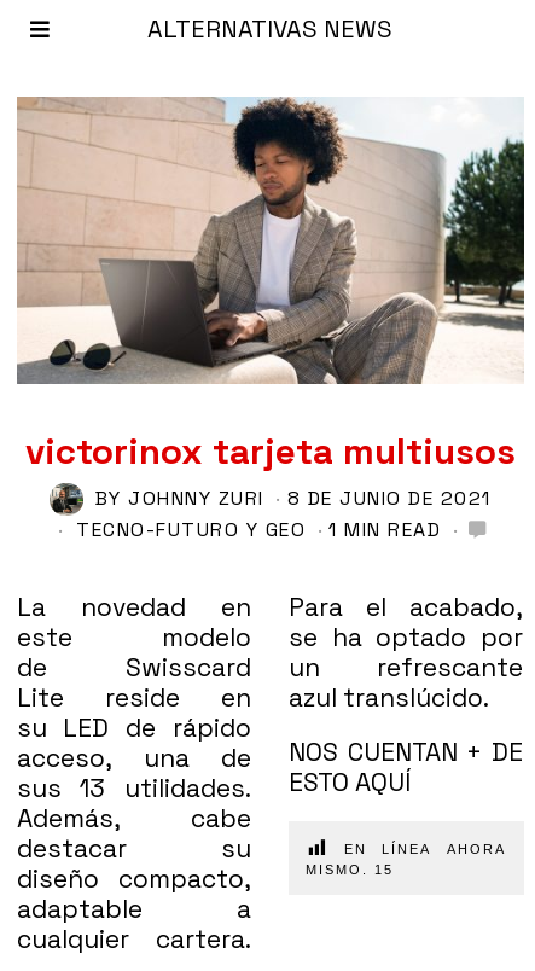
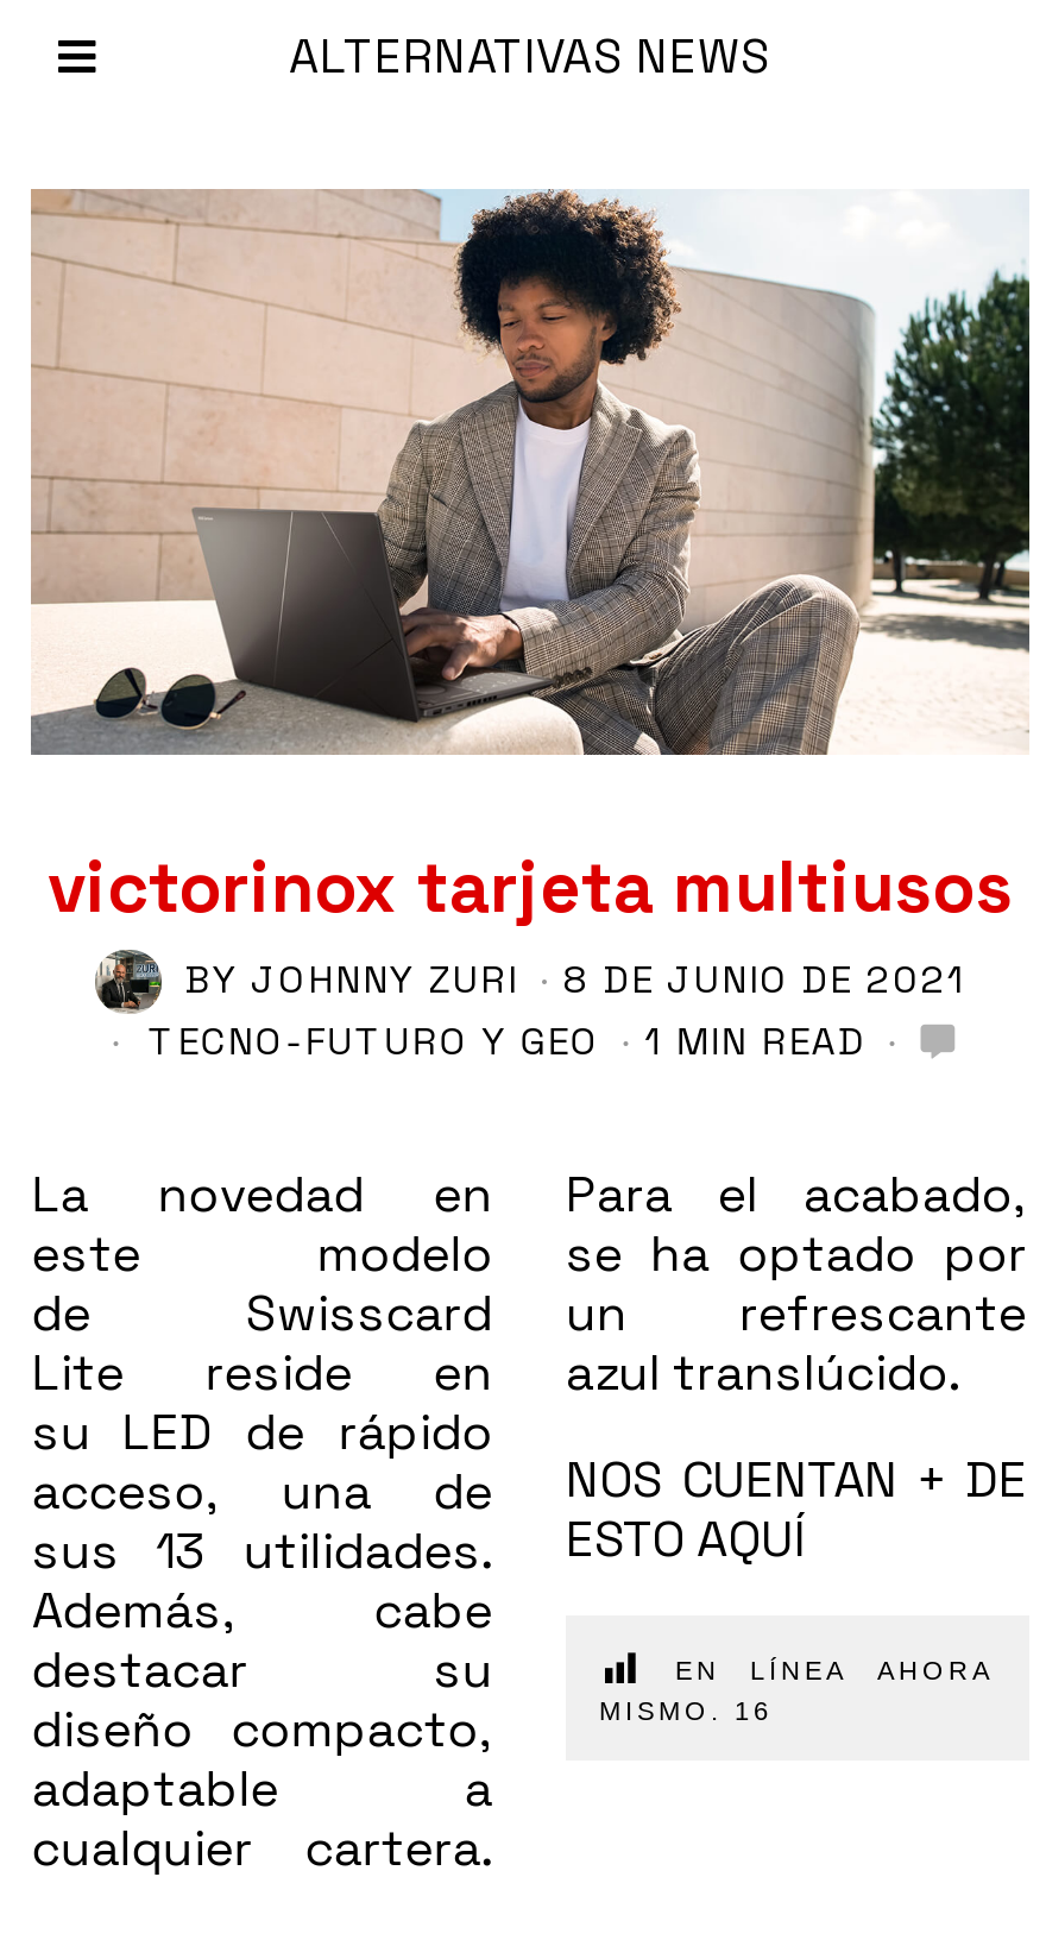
[306,863,394,877] MISMO. 15 -> [599,1697,773,1726] MISMO. 16

